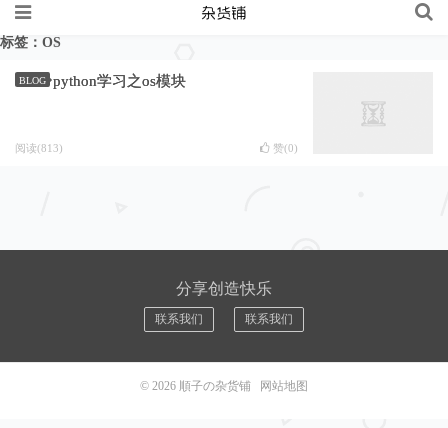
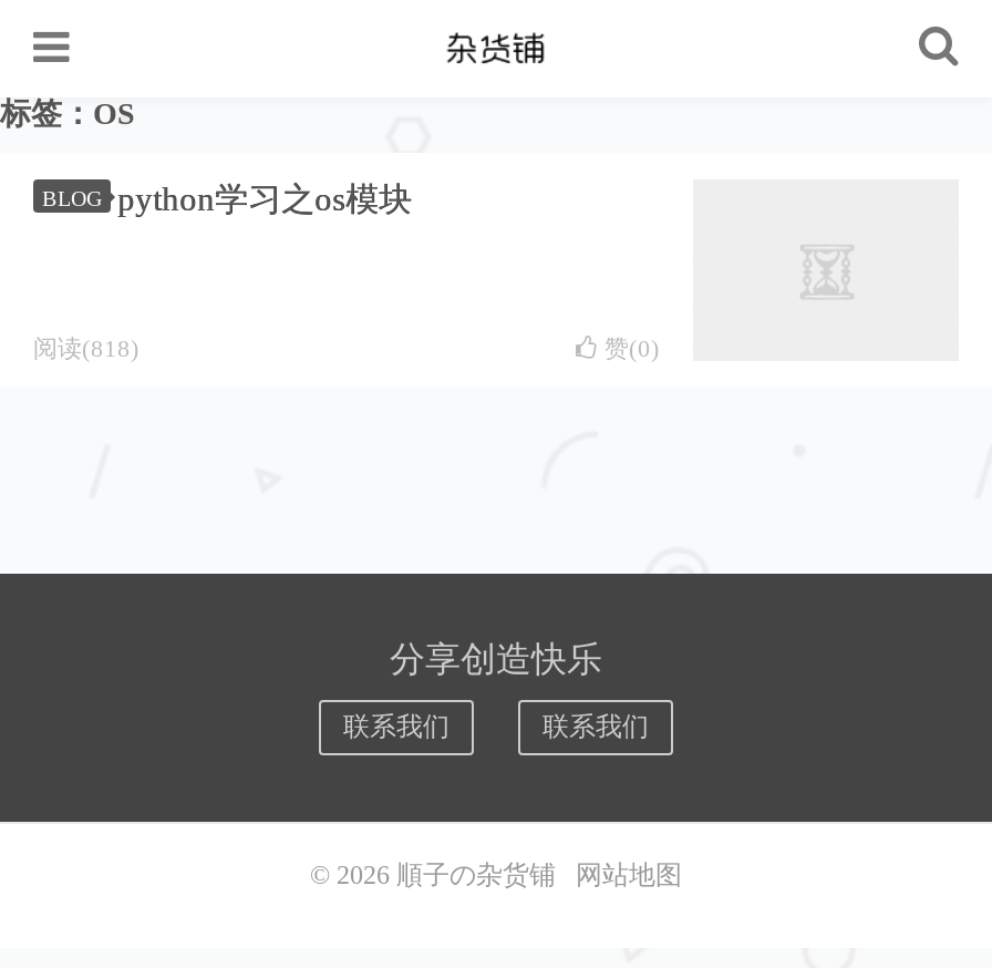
[15,142,63,154] 阅读(813) -> [33,334,139,361] 阅读(818)

